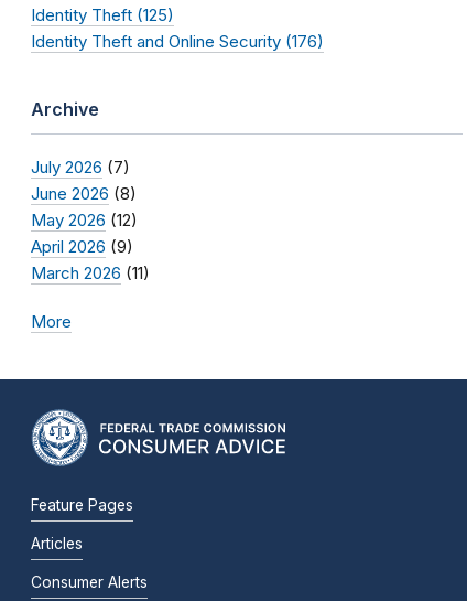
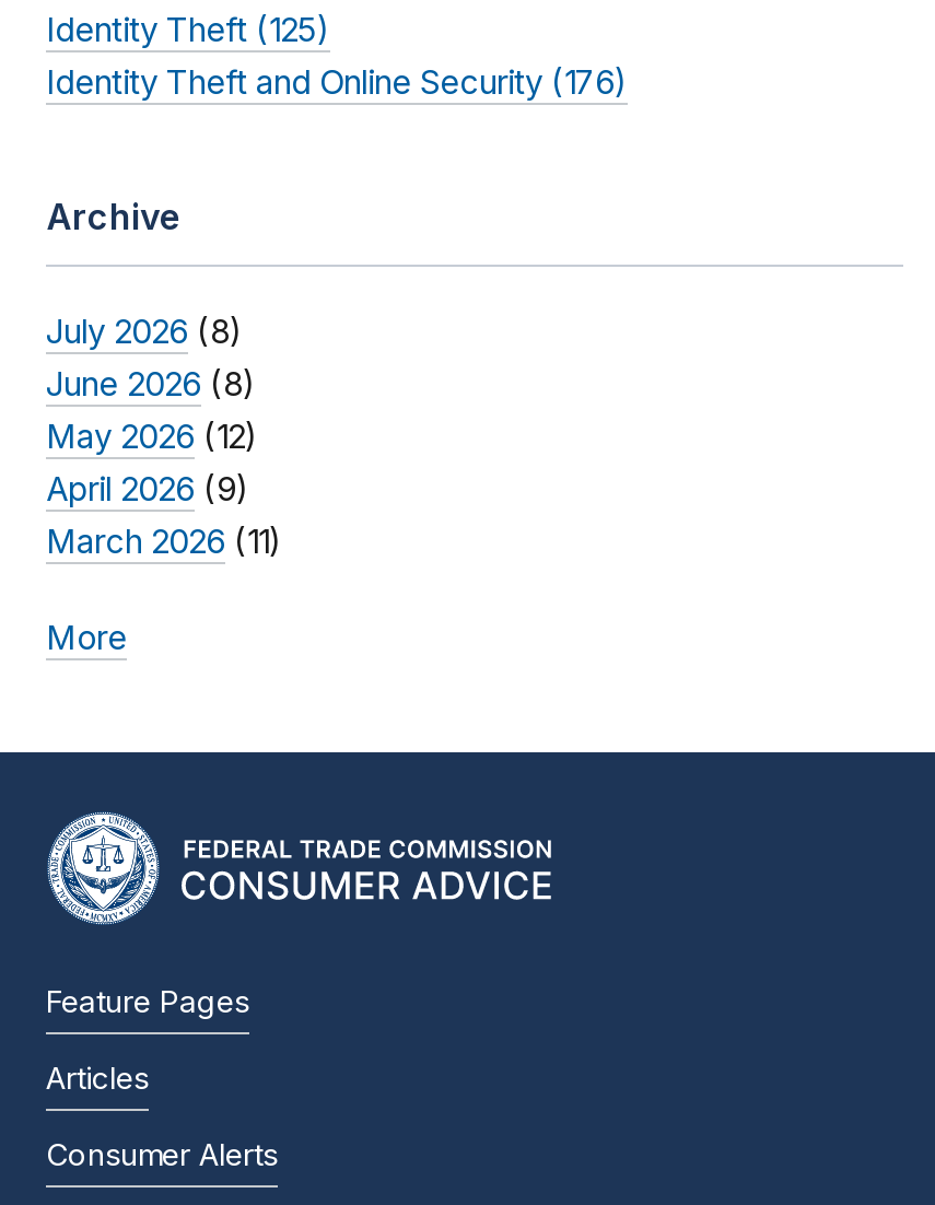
[31,157,130,178] July 2026 (7) -> [46,311,243,353] July 2026 (8)

